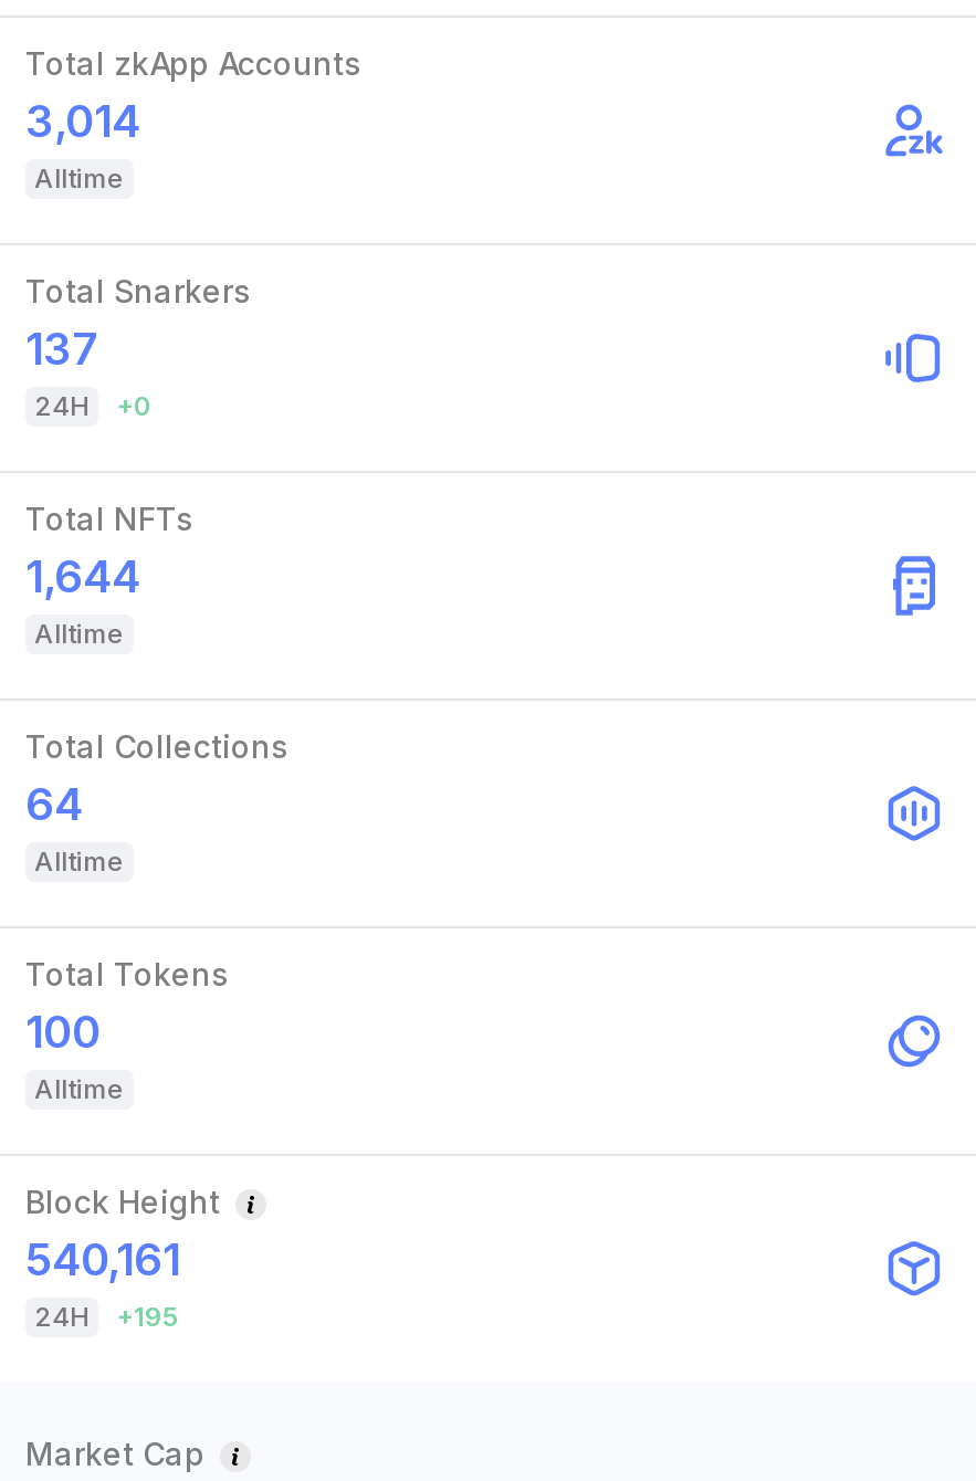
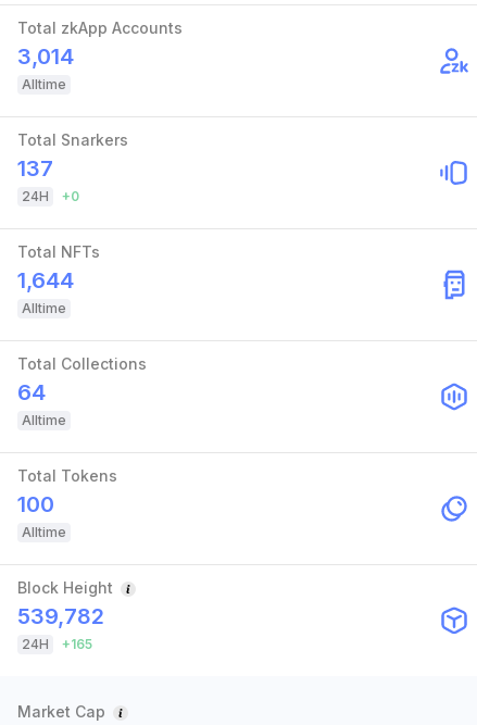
[25,1233,180,1286] 540,161 -> [17,603,104,629] 539,782
[34,1300,178,1333] 24H +195 -> [22,636,92,652] 24H +165

